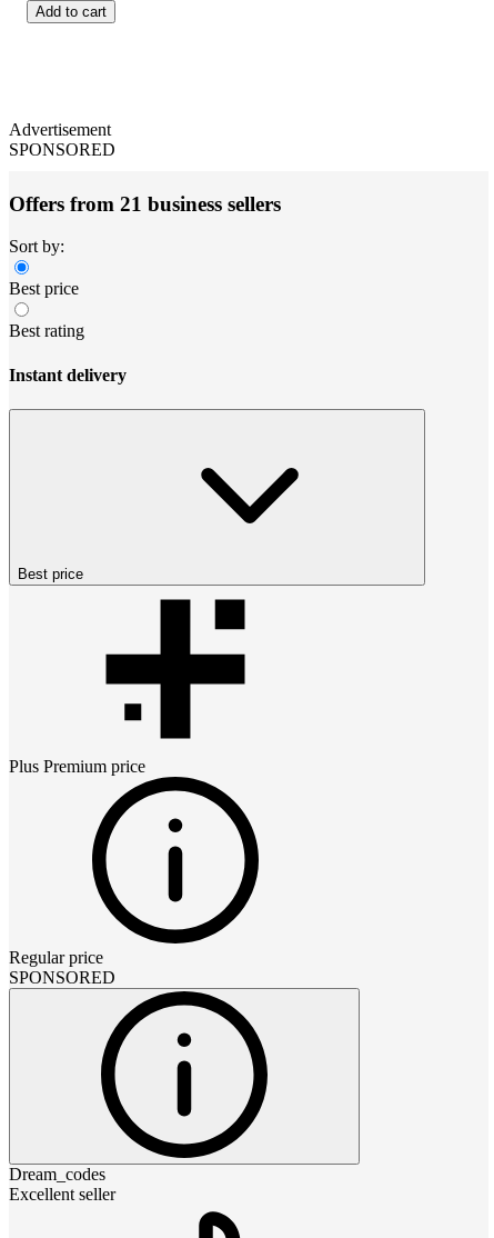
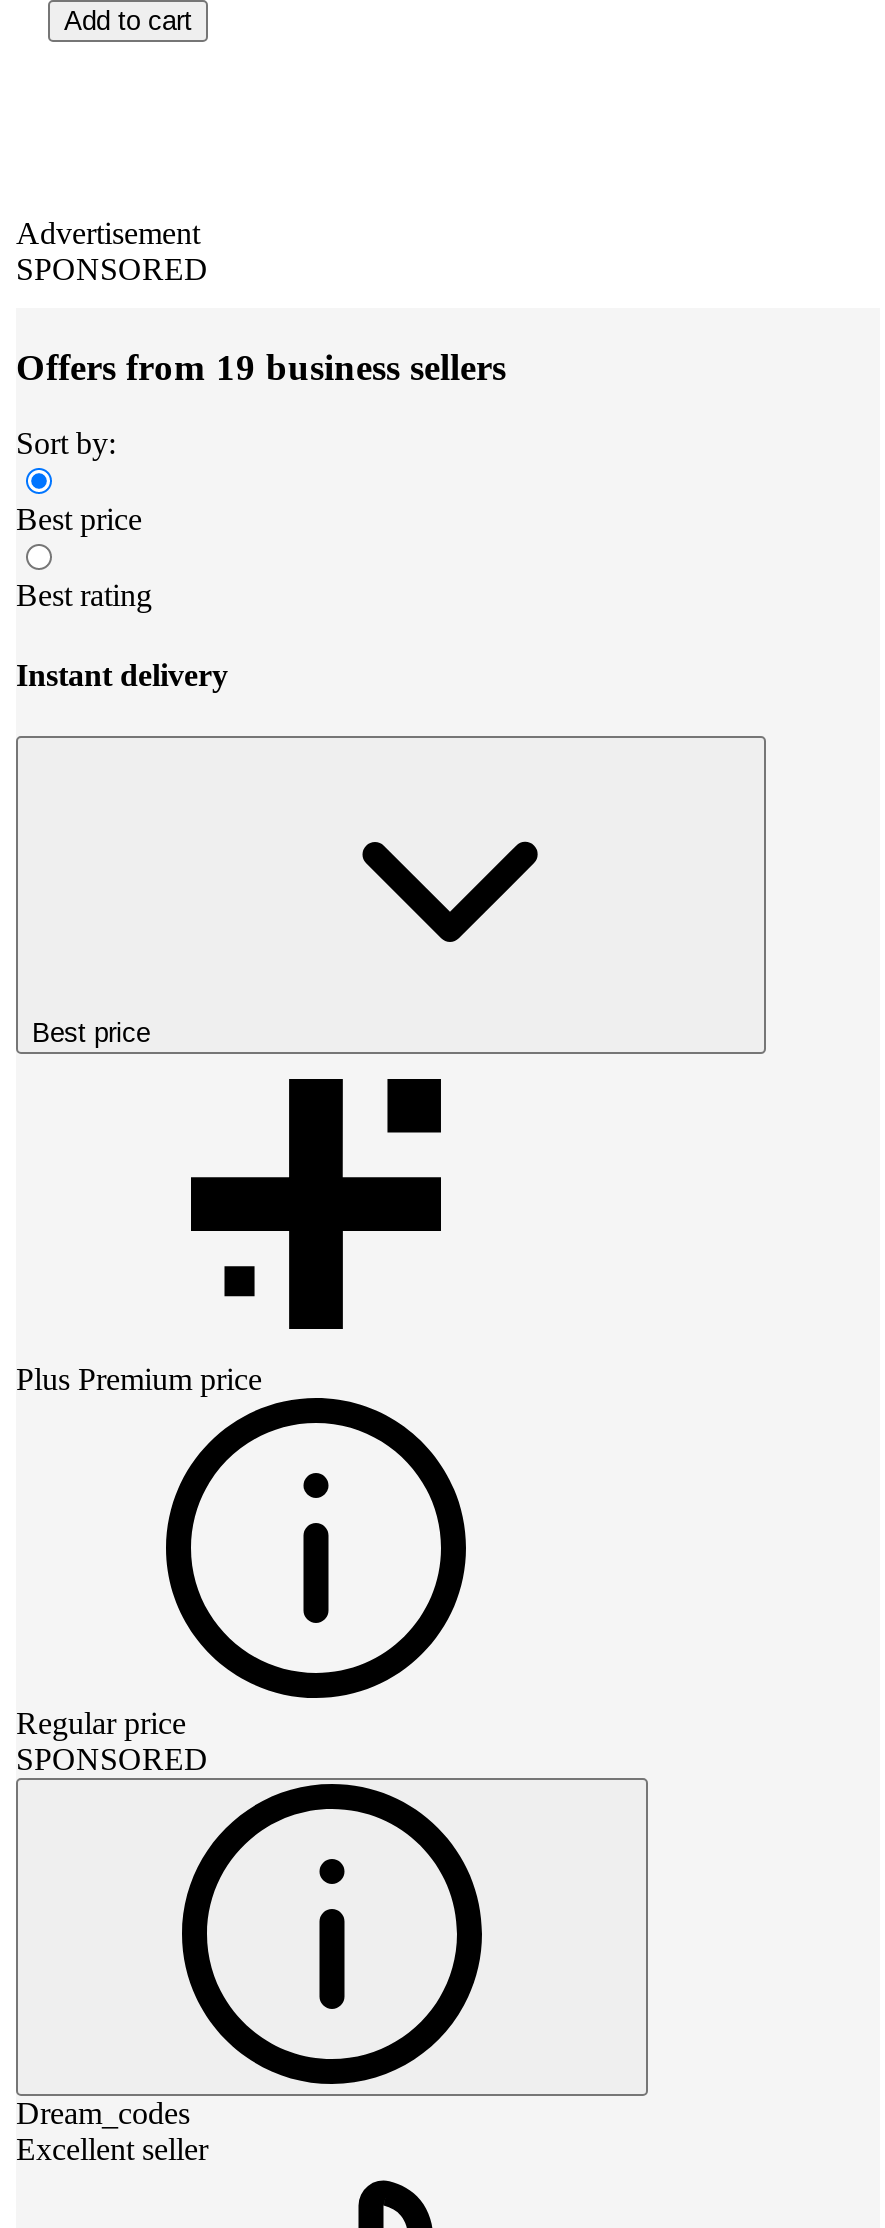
[9,192,281,215] Offers from 21 business sellers -> [16,345,506,387] Offers from 19 business sellers

